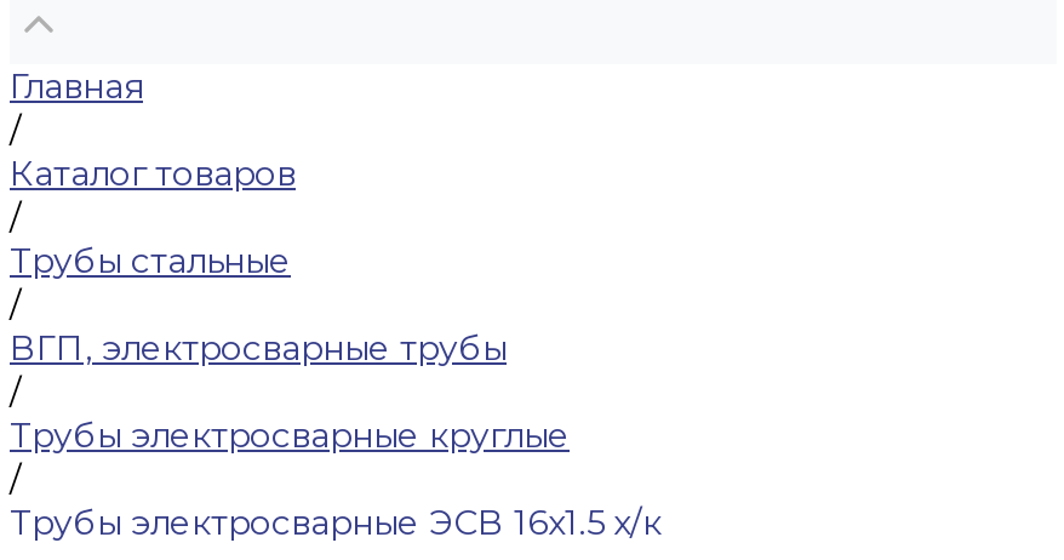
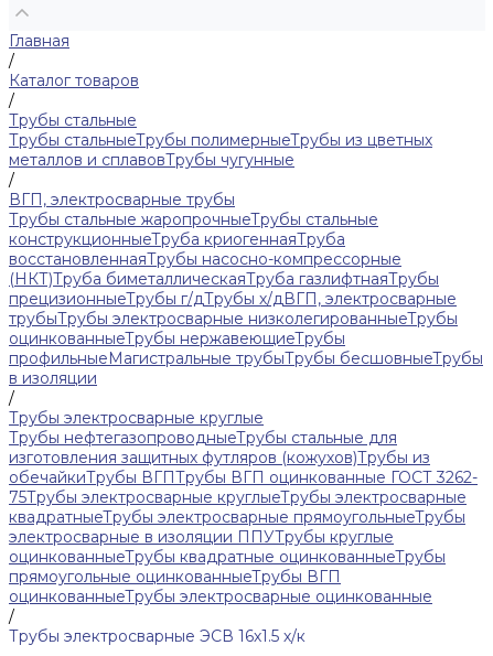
none -> [9,130,432,170] Трубы стальныеТрубы полимерныеТрубы из цветных | металлов и сплавовТрубы чугунные
none -> [9,209,483,388] Трубы стальные жаропрочныеТрубы стальные | конструкционныеТруба криогеннаяТруба | восстановленнаяТрубы насосно-компрессорные | (НКТ)Труба биметаллическаяТруба газлифтнаяТрубы | прецизионныеТрубы г/дТрубы х/дВГП, электросварные | трубыТрубы электросварные низколегированныеТрубы | оцинкованныеТрубы нержавеющиеТрубы | профильныеМагистральные трубыТрубы бесшовныеТрубы | в изоляции
none -> [9,428,478,606] Трубы нефтегазопроводныеТрубы стальные для | изготовления защитных футляров (кожухов)Трубы из | обечайкиТрубы ВГПТрубы ВГП оцинкованные ГОСТ 3262- | 75Трубы электросварные круглыеТрубы электросварные | квадратныеТрубы электросварные прямоугольныеТрубы | электросварные в изоляции ППУТрубы круглые | оцинкованныеТрубы квадратные оцинкованныеТрубы | прямоугольные оцинкованныеТрубы ВГП | оцинкованныеТрубы электросварные оцинкованные

